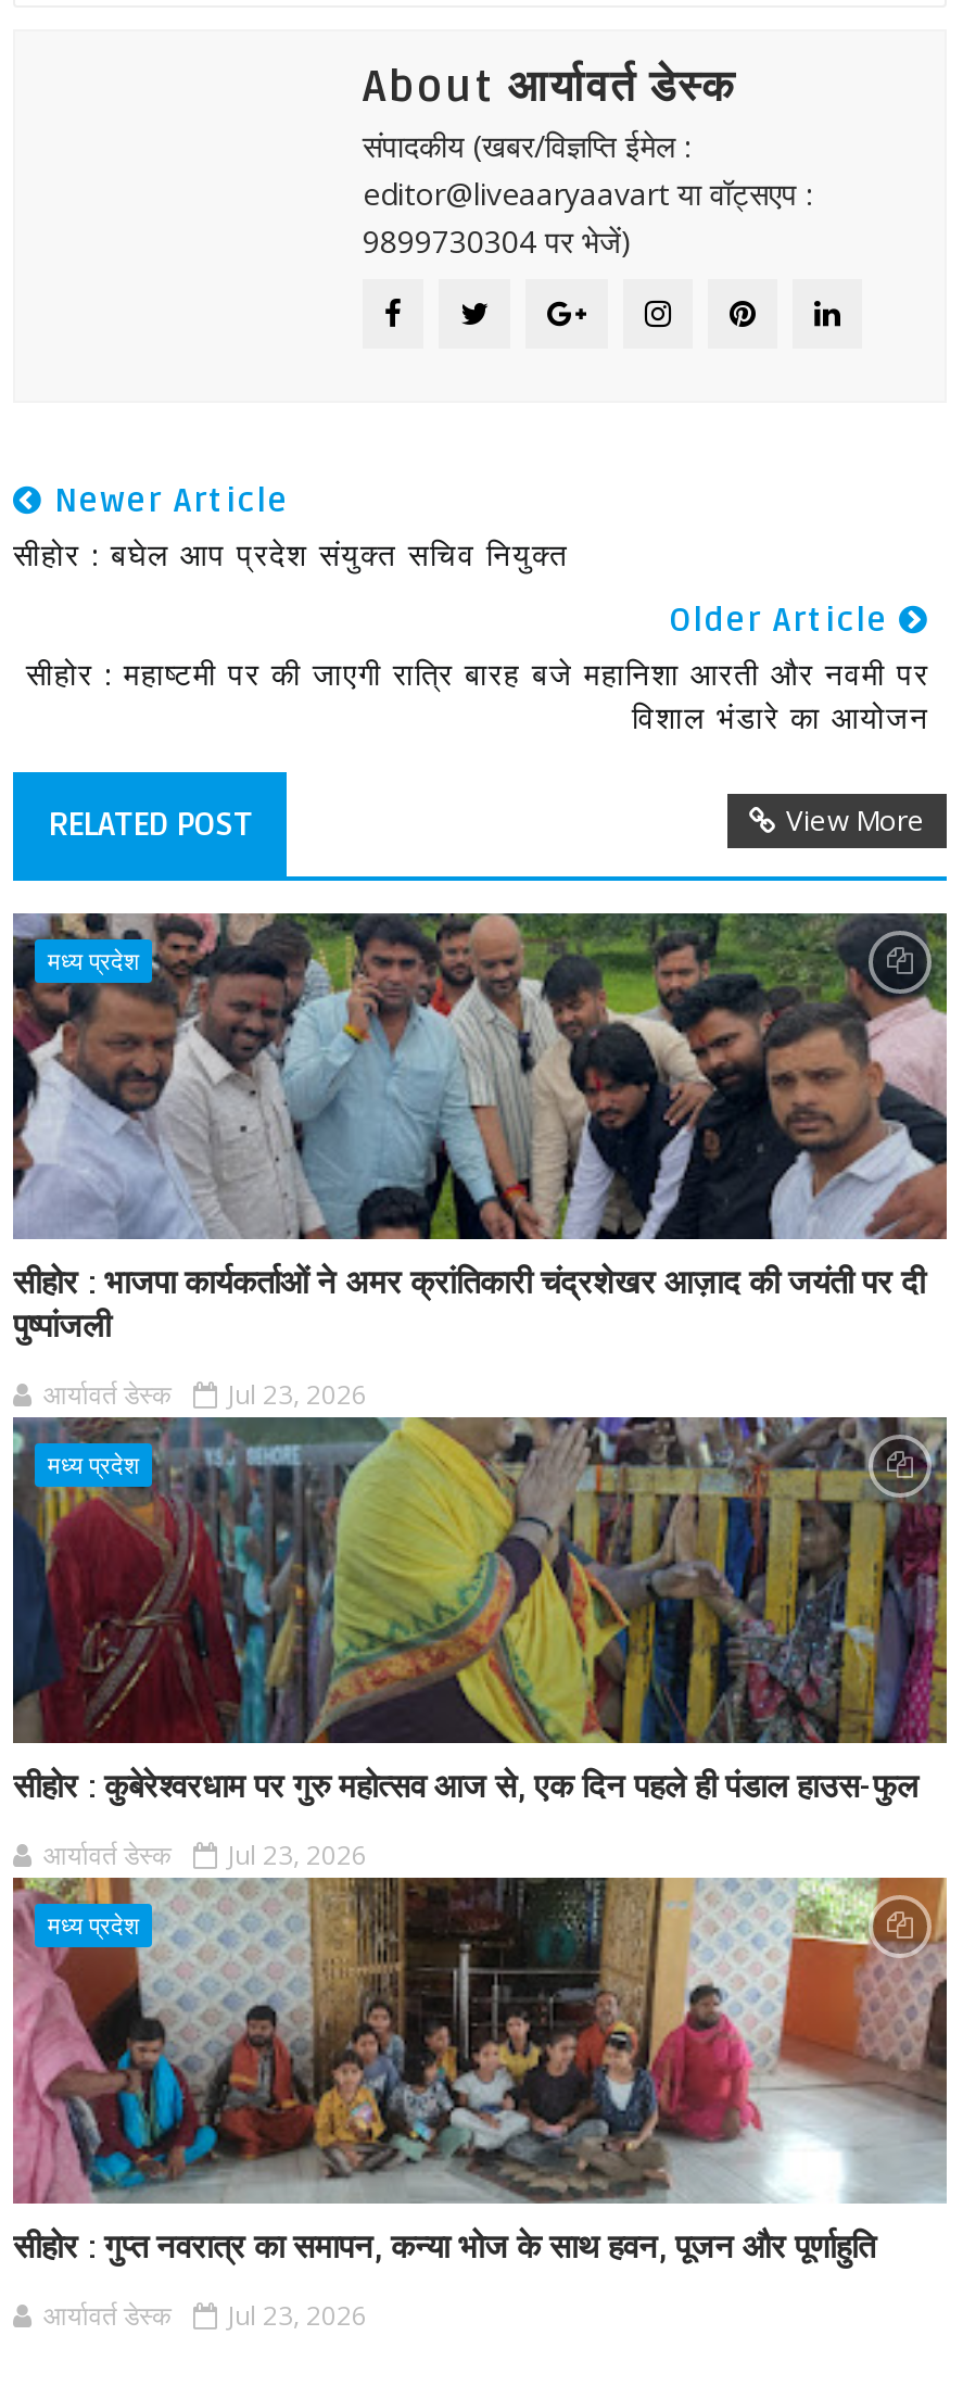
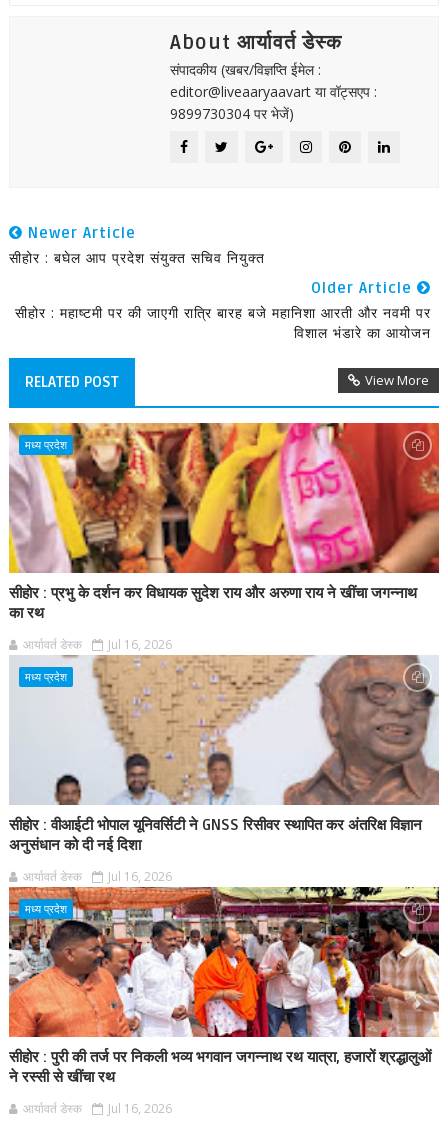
[11,911,949,1346] [image] | सीहोर : भाजपा कार्यकर्ताओं ने अमर क्रांतिकारी चंद्रशेखर आज़ाद की जयंती पर दी | पुष्पांजली -> [8,422,440,622] [image] | सीहोर : प्रभु के दर्शन कर विधायक सुदेश राय और अरुणा राय ने खींचा जगन्नाथ | का रथ
[43,1376,367,1413] आर्यावर्त डेस्क Jul 23, 2026 -> [23,636,172,653] आर्यावर्त डेस्क Jul 16, 2026
[11,1415,949,1806] [image] | सीहोर : कुबेरेश्वरधाम पर गुरु महोत्सव आज से, एक दिन पहले ही पंडाल हाउस-फुल -> [9,654,439,854] [image] | सीहोर : वीआईटी भोपाल यूनिवर्सिटी ने GNSS रिसीवर स्थापित कर अंतरिक्ष विज्ञान | अनुसंधान को दी नई दिशा
[43,1836,367,1873] आर्यावर्त डेस्क Jul 23, 2026 -> [23,868,172,885] आर्यावर्त डेस्क Jul 16, 2026
[13,1876,949,2267] [image] | सीहोर : गुप्त नवरात्र का समापन, कन्या भोज के साथ हवन, पूजन और पूर्णाहुति -> [9,886,440,1086] [image] | सीहोर : पुरी की तर्ज पर निकली भव्य भगवान जगन्नाथ रथ यात्रा, हजारों श्रद्धालुओं | ने रस्सी से खींचा रथ
[43,2297,367,2334] आर्यावर्त डेस्क Jul 23, 2026 -> [23,1100,172,1117] आर्यावर्त डेस्क Jul 16, 2026

